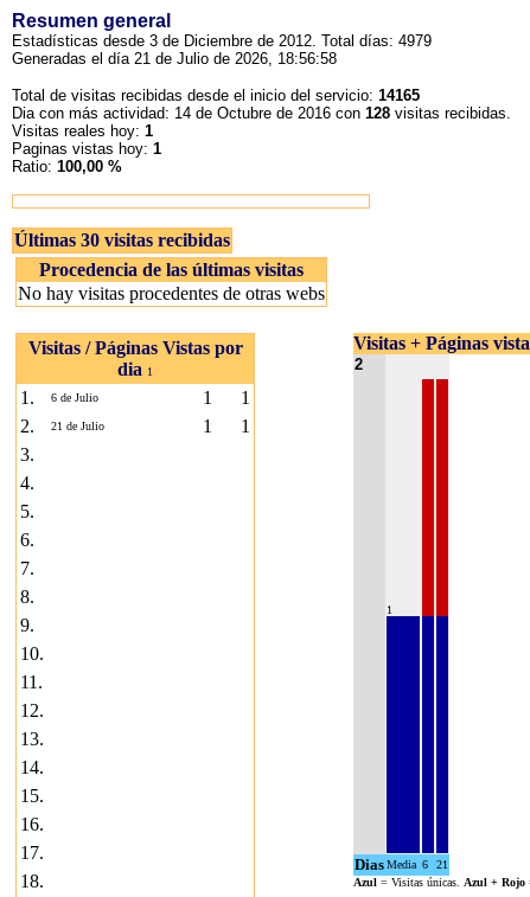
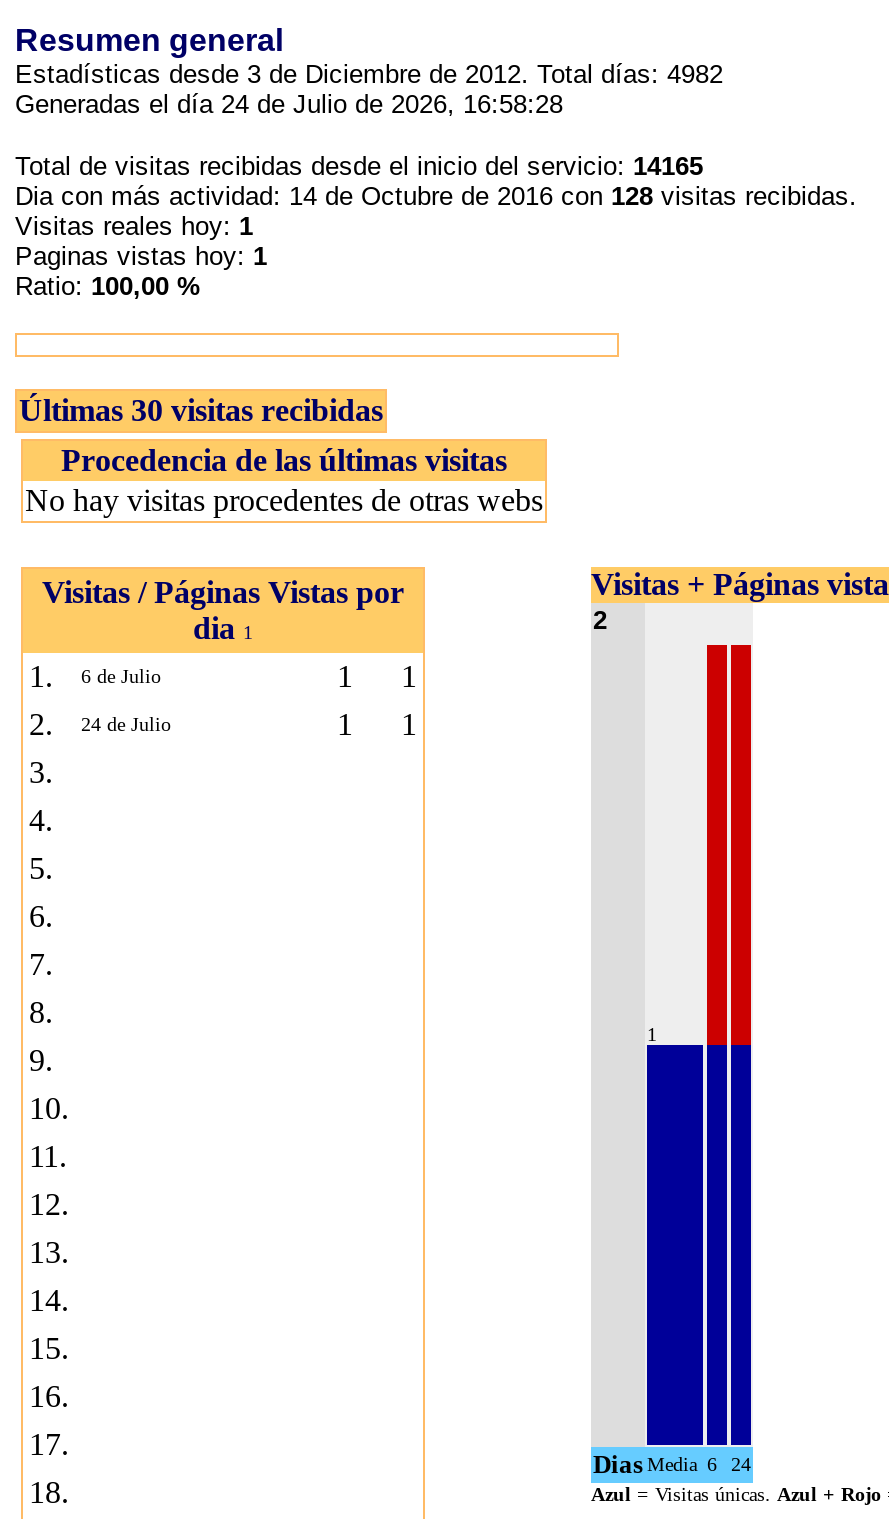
[12,32,432,50] Estadísticas desde 3 de Diciembre de 2012. Total días: 4979 -> [15,59,723,89] Estadísticas desde 3 de Diciembre de 2012. Total días: 4982
[12,50,337,68] Generadas el día 21 de Julio de 2026, 18:56:58 -> [15,89,563,119] Generadas el día 24 de Julio de 2026, 16:58:28
[20,416,104,436] 2. 21 de Julio -> [29,707,171,741] 2. 24 de Julio
[355,856,448,873] Dias Media 6 21 -> [593,1449,751,1479] Dias Media 6 24

